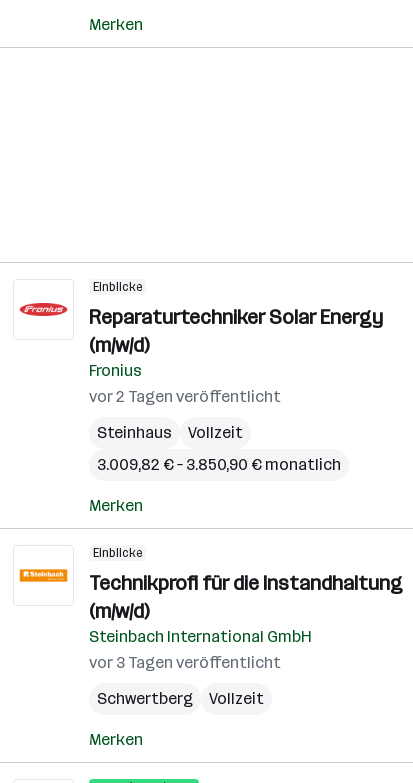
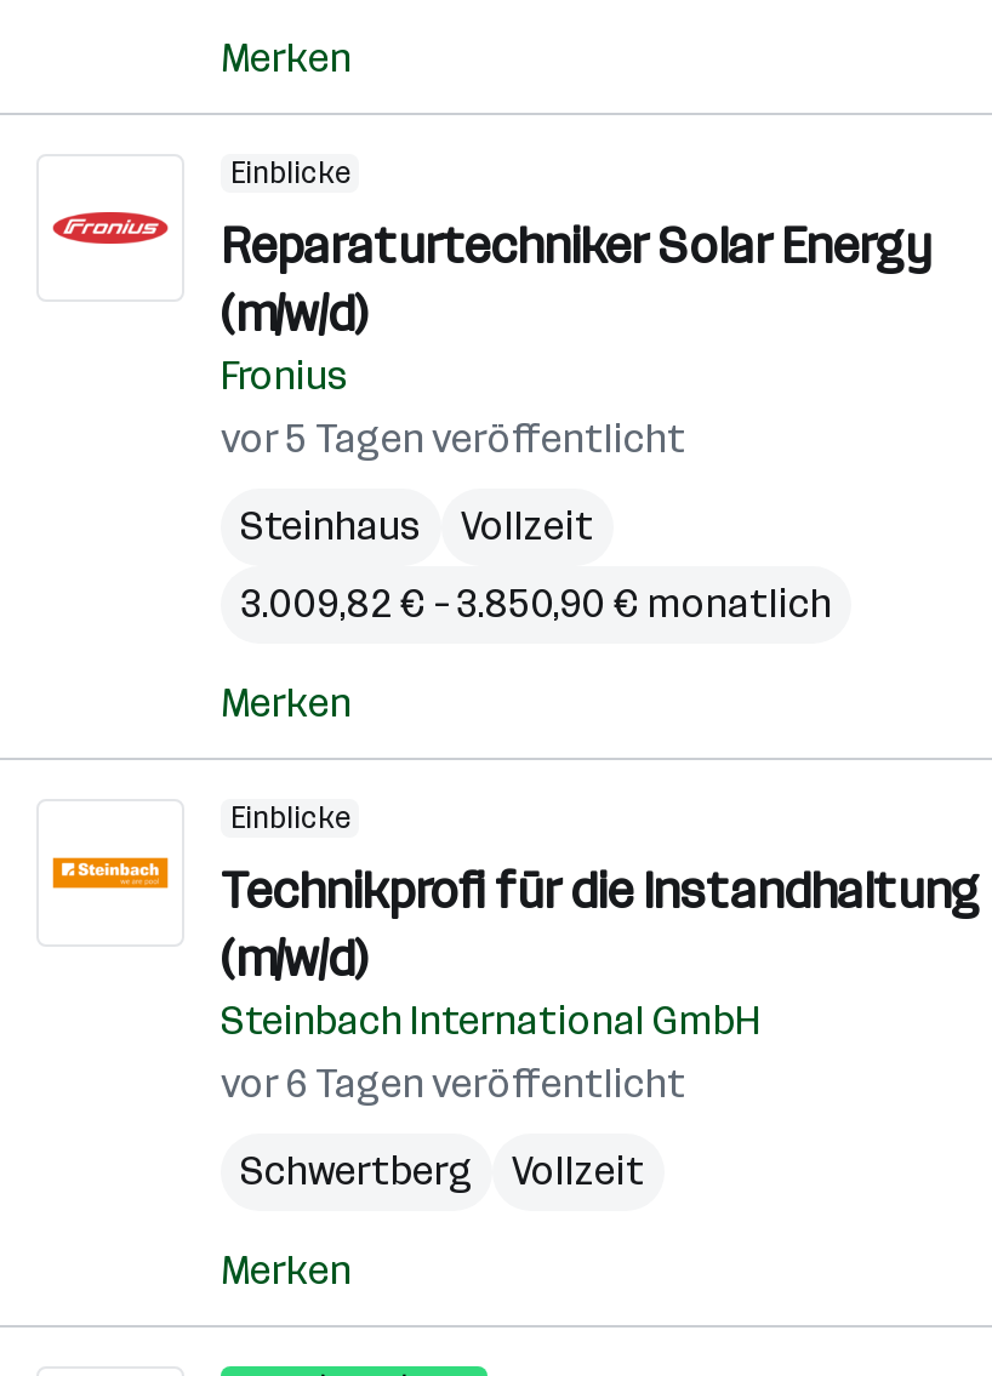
[89,387,281,406] vor 2 Tagen veröffentlicht -> [221,416,686,462] vor 5 Tagen veröffentlicht
[89,653,281,672] vor 3 Tagen veröffentlicht -> [221,1061,686,1107] vor 6 Tagen veröffentlicht

